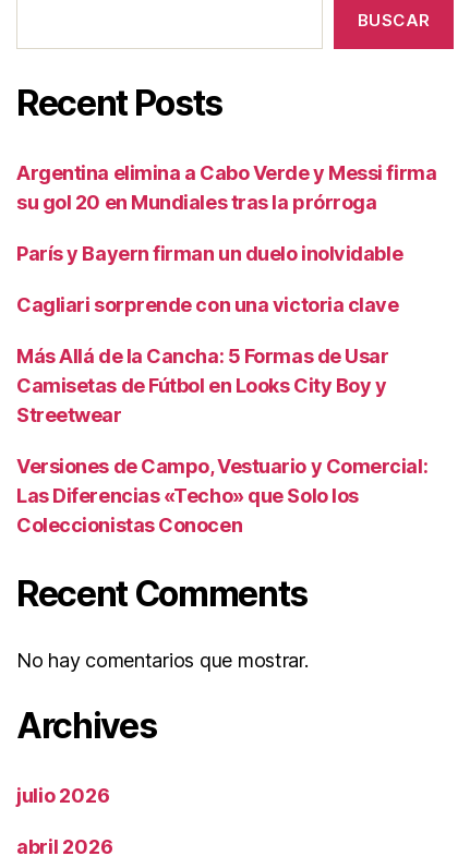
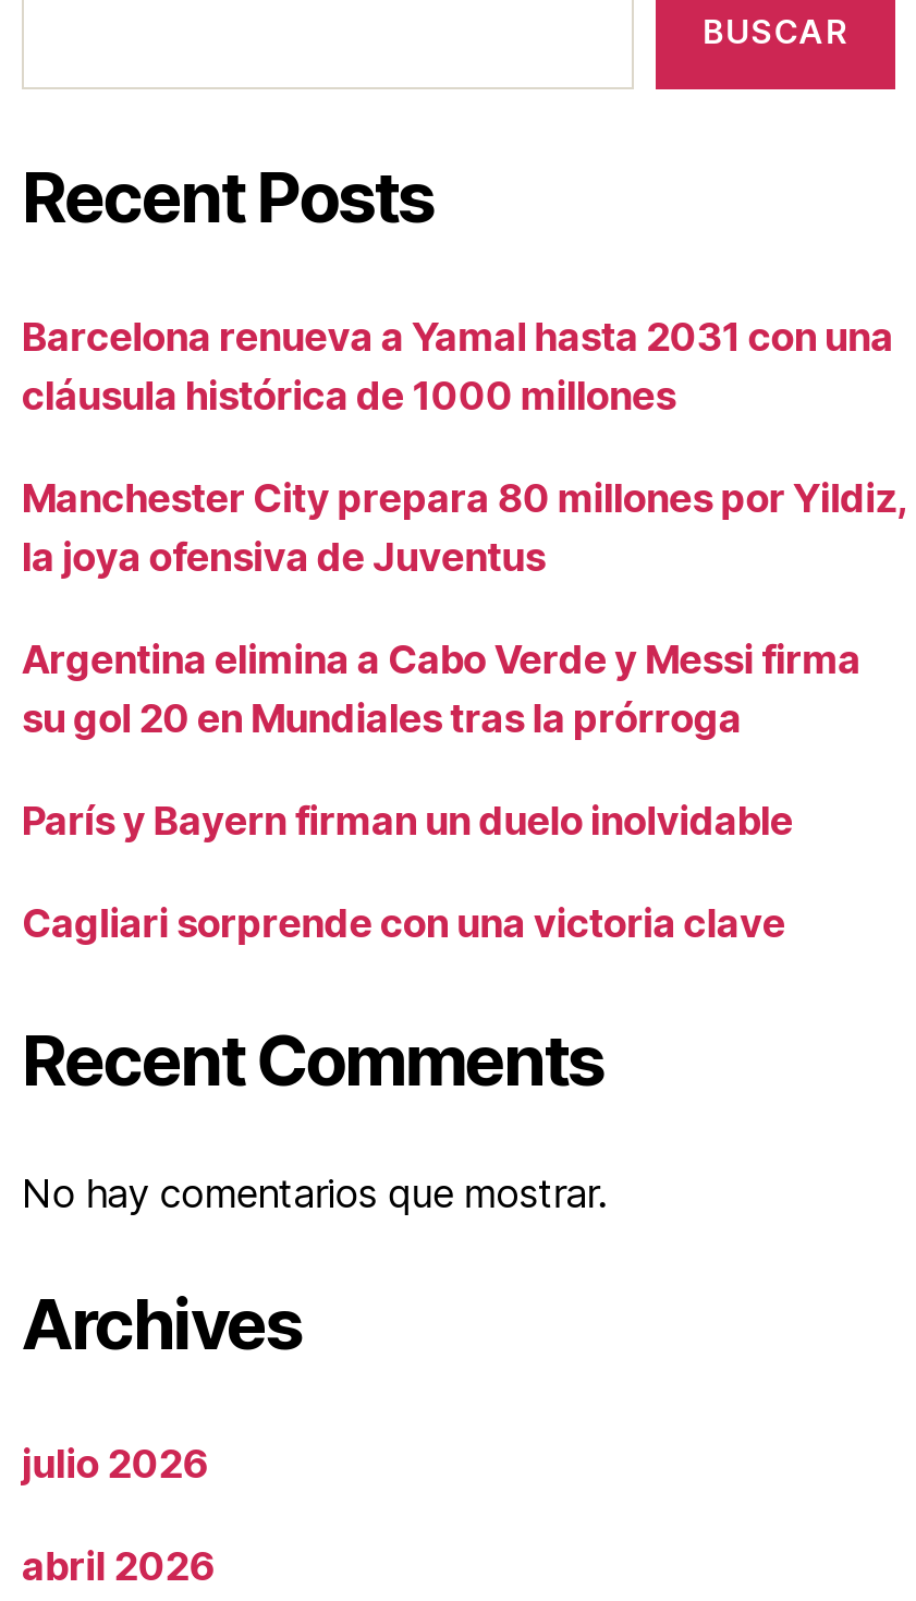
none -> [22,314,904,580] Barcelona renueva a Yamal hasta 2031 con una | cláusula histórica de 1000 millones | Manchester City prepara 80 millones por Yildiz, | la joya ofensiva de Juventus
moved [16,161,436,316] -> [22,636,861,946]: Argentina elimina a Cabo Verde y Messi firma | su gol 20 en Mundiales tras la prórroga | París y Bayern firman un duelo inolvidable | Cagliari sorprende con una victoria clave
[16,345,428,537] Más Allá de la Cancha: 5 Formas de Usar | Camisetas de Fútbol en Looks City Boy y | Streetwear | Versiones de Campo, Vestuario y Comercial: | Las Diferencias «Techo» que Solo los | Coleccionistas Conocen -> none

